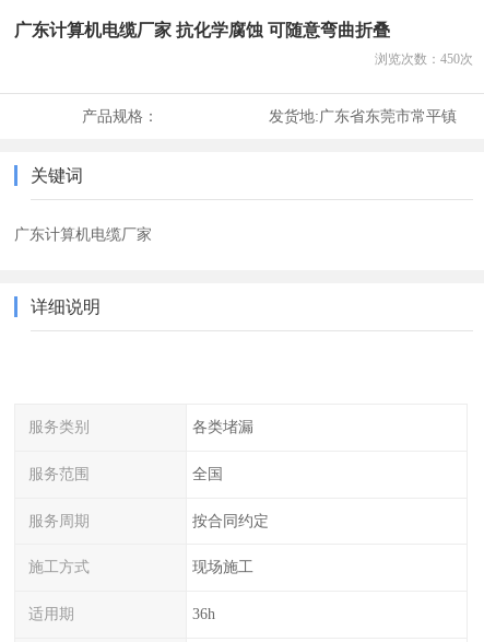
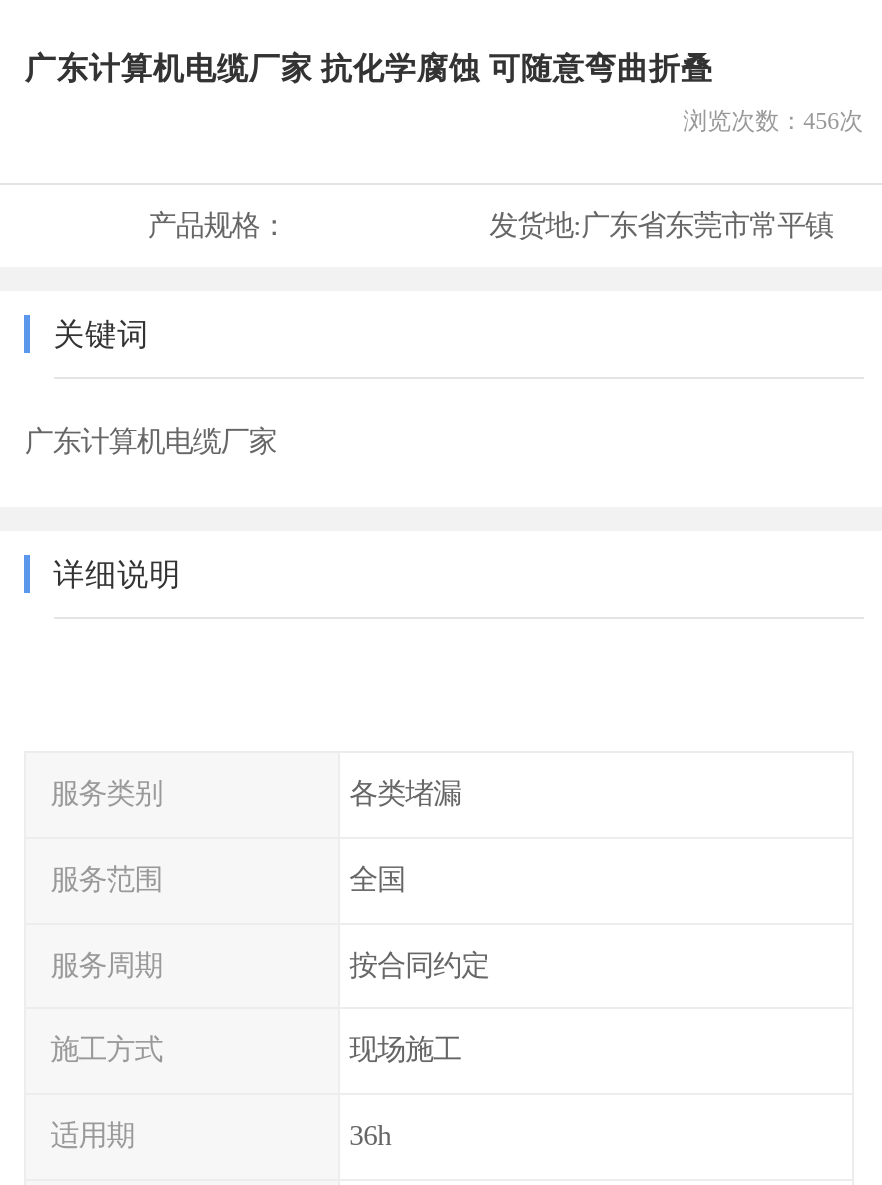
[374,52,473,67] 浏览次数：450次 -> [683,107,863,135] 浏览次数：456次

